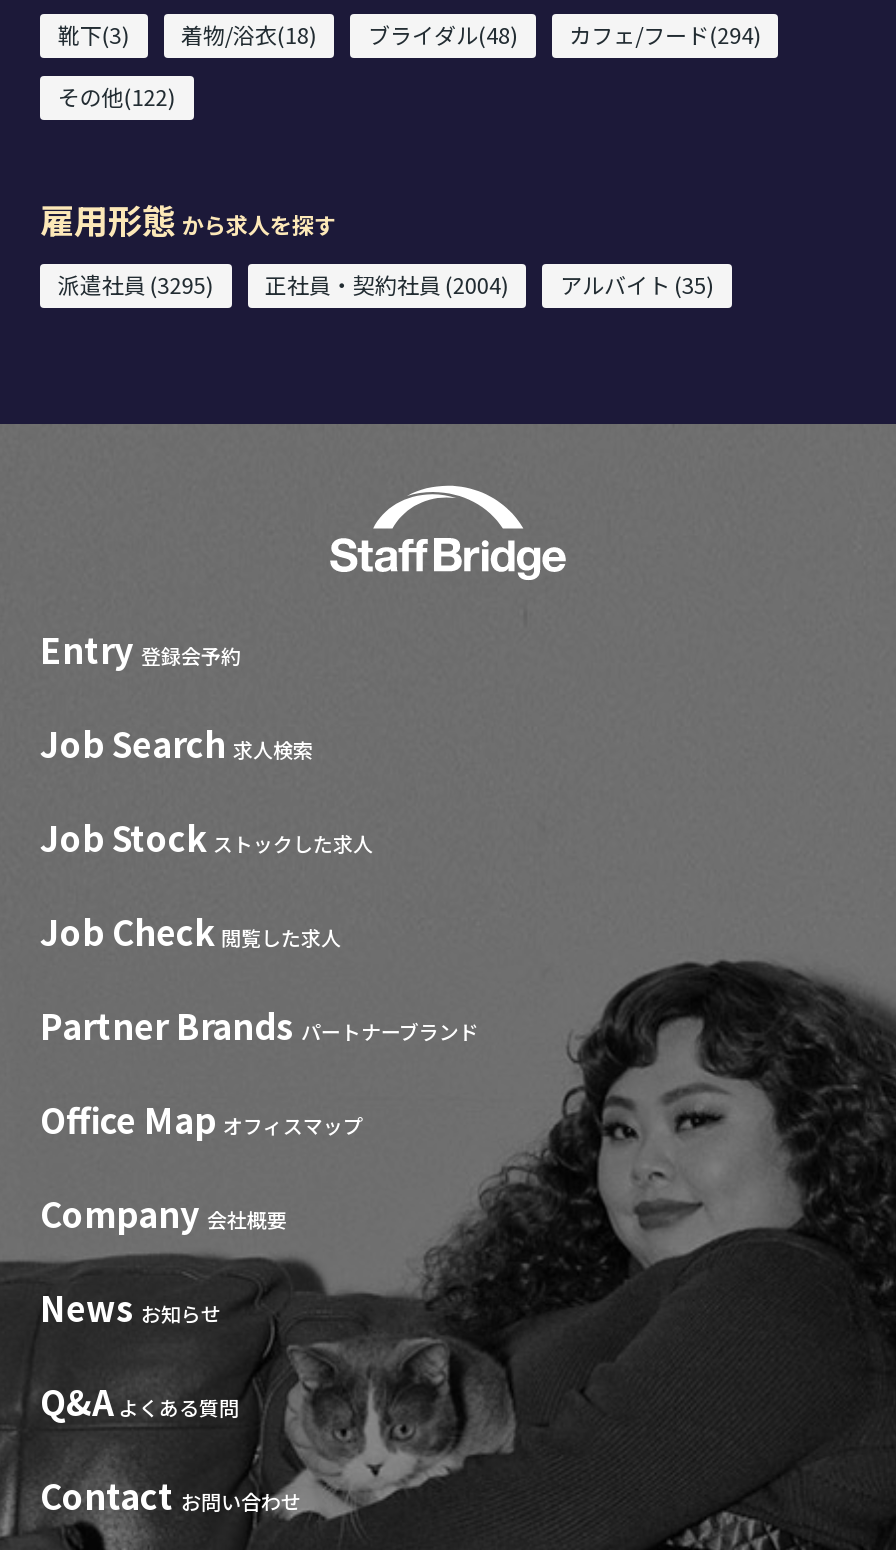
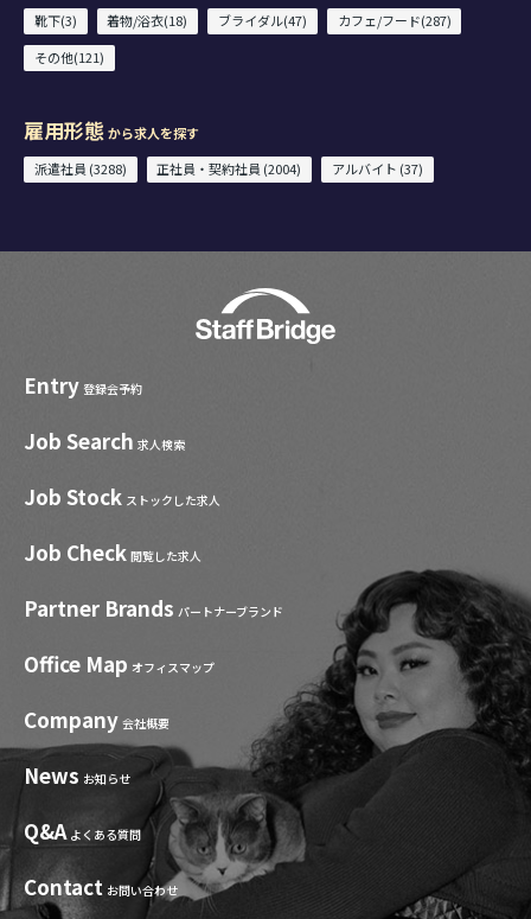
[368,18,518,50] ブライダル(48) -> [218,11,307,30] ブライダル(47)
[569,18,761,50] カフェ/フード(294) -> [337,11,451,30] カフェ/フード(287)
[58,80,176,112] その他(122) -> [34,47,104,66] その他(121)
[58,268,214,300] 派遣社員 (3295) -> [34,159,127,178] 派遣社員 (3288)
[560,268,714,300] アルバイト (35) -> [332,159,423,178] アルバイト (37)

